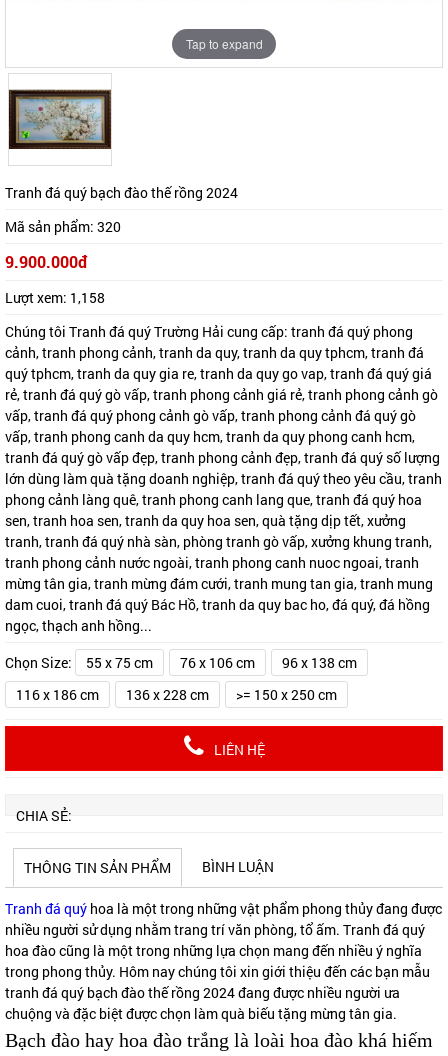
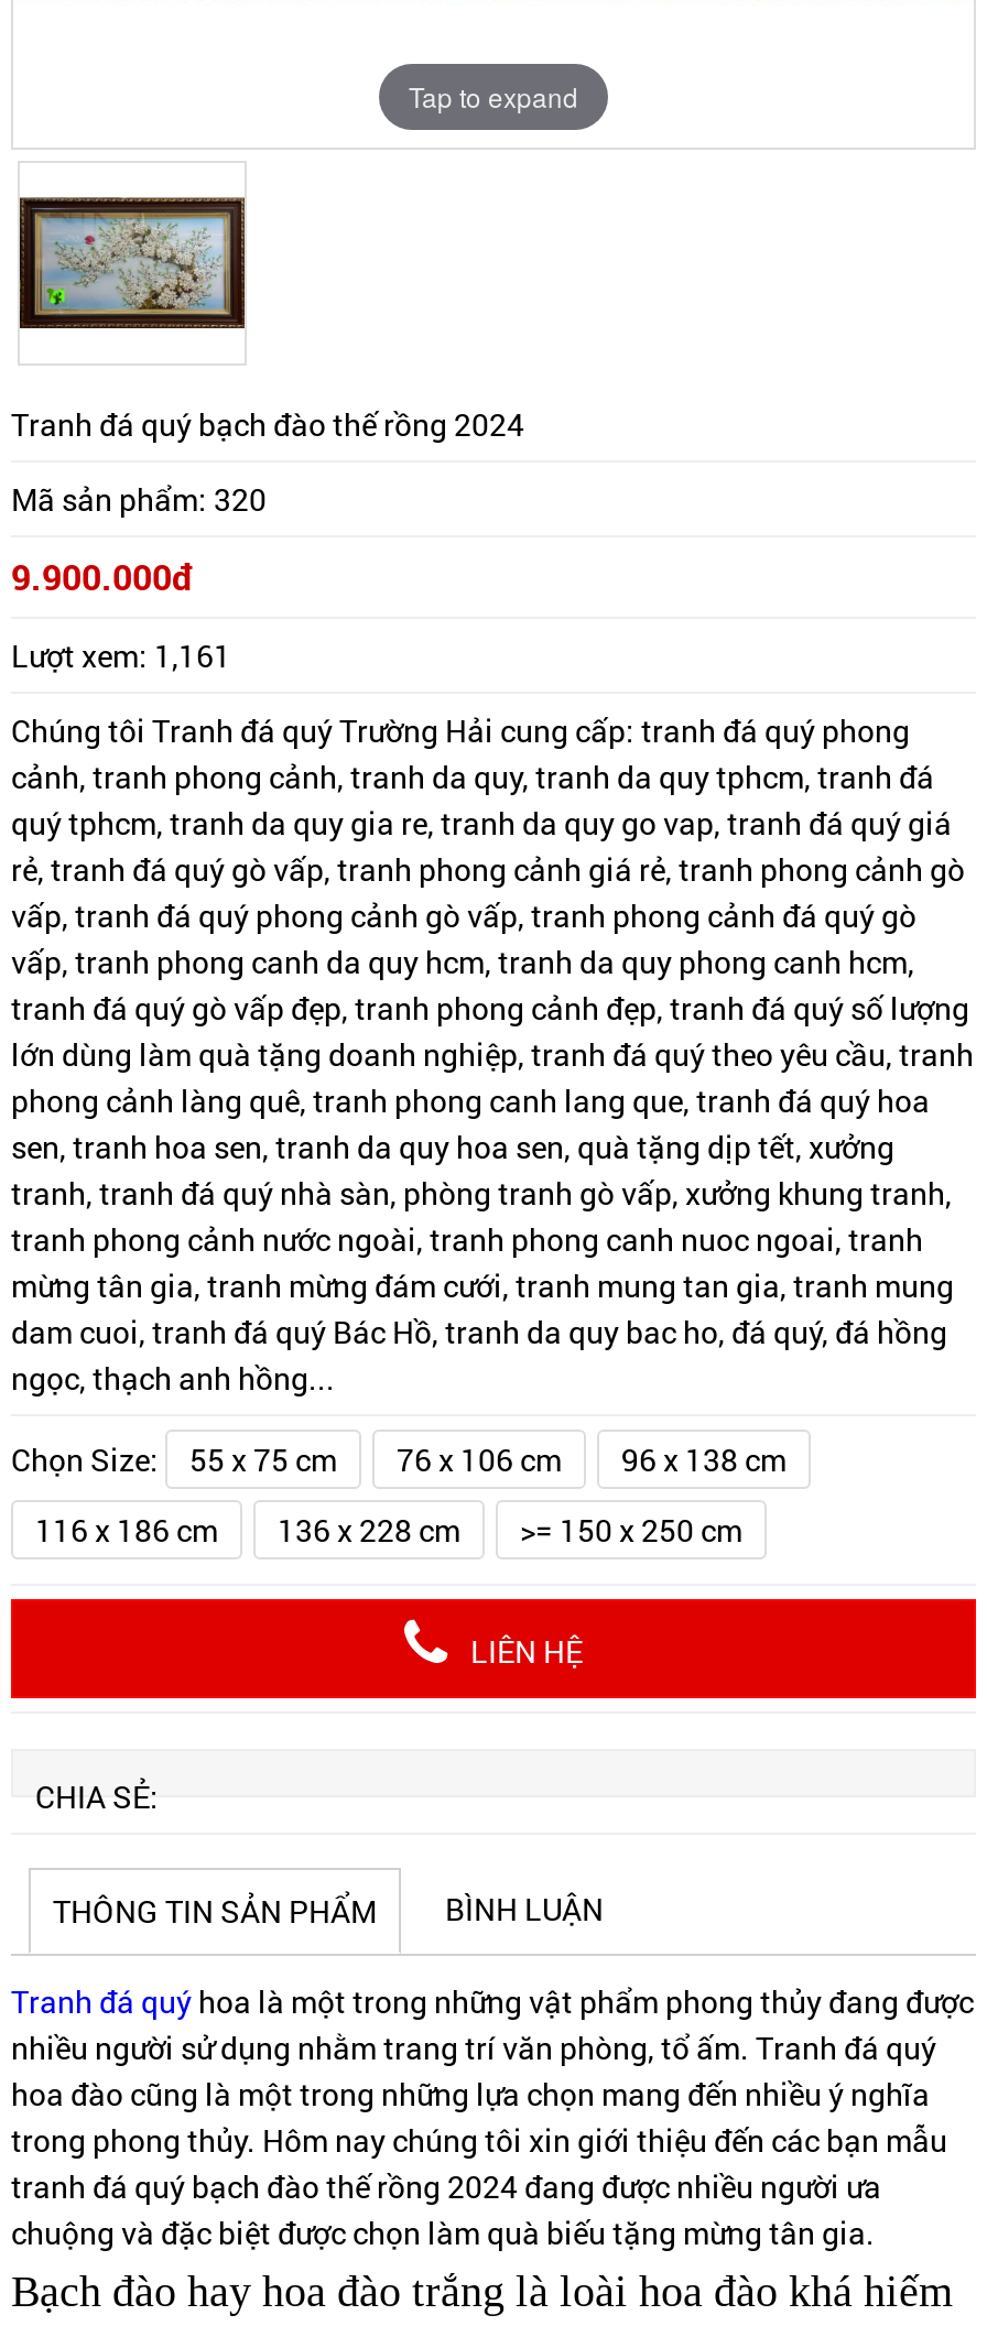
[5,288,105,307] Lượt xem: 1,158 -> [11,635,231,677] Lượt xem: 1,161

